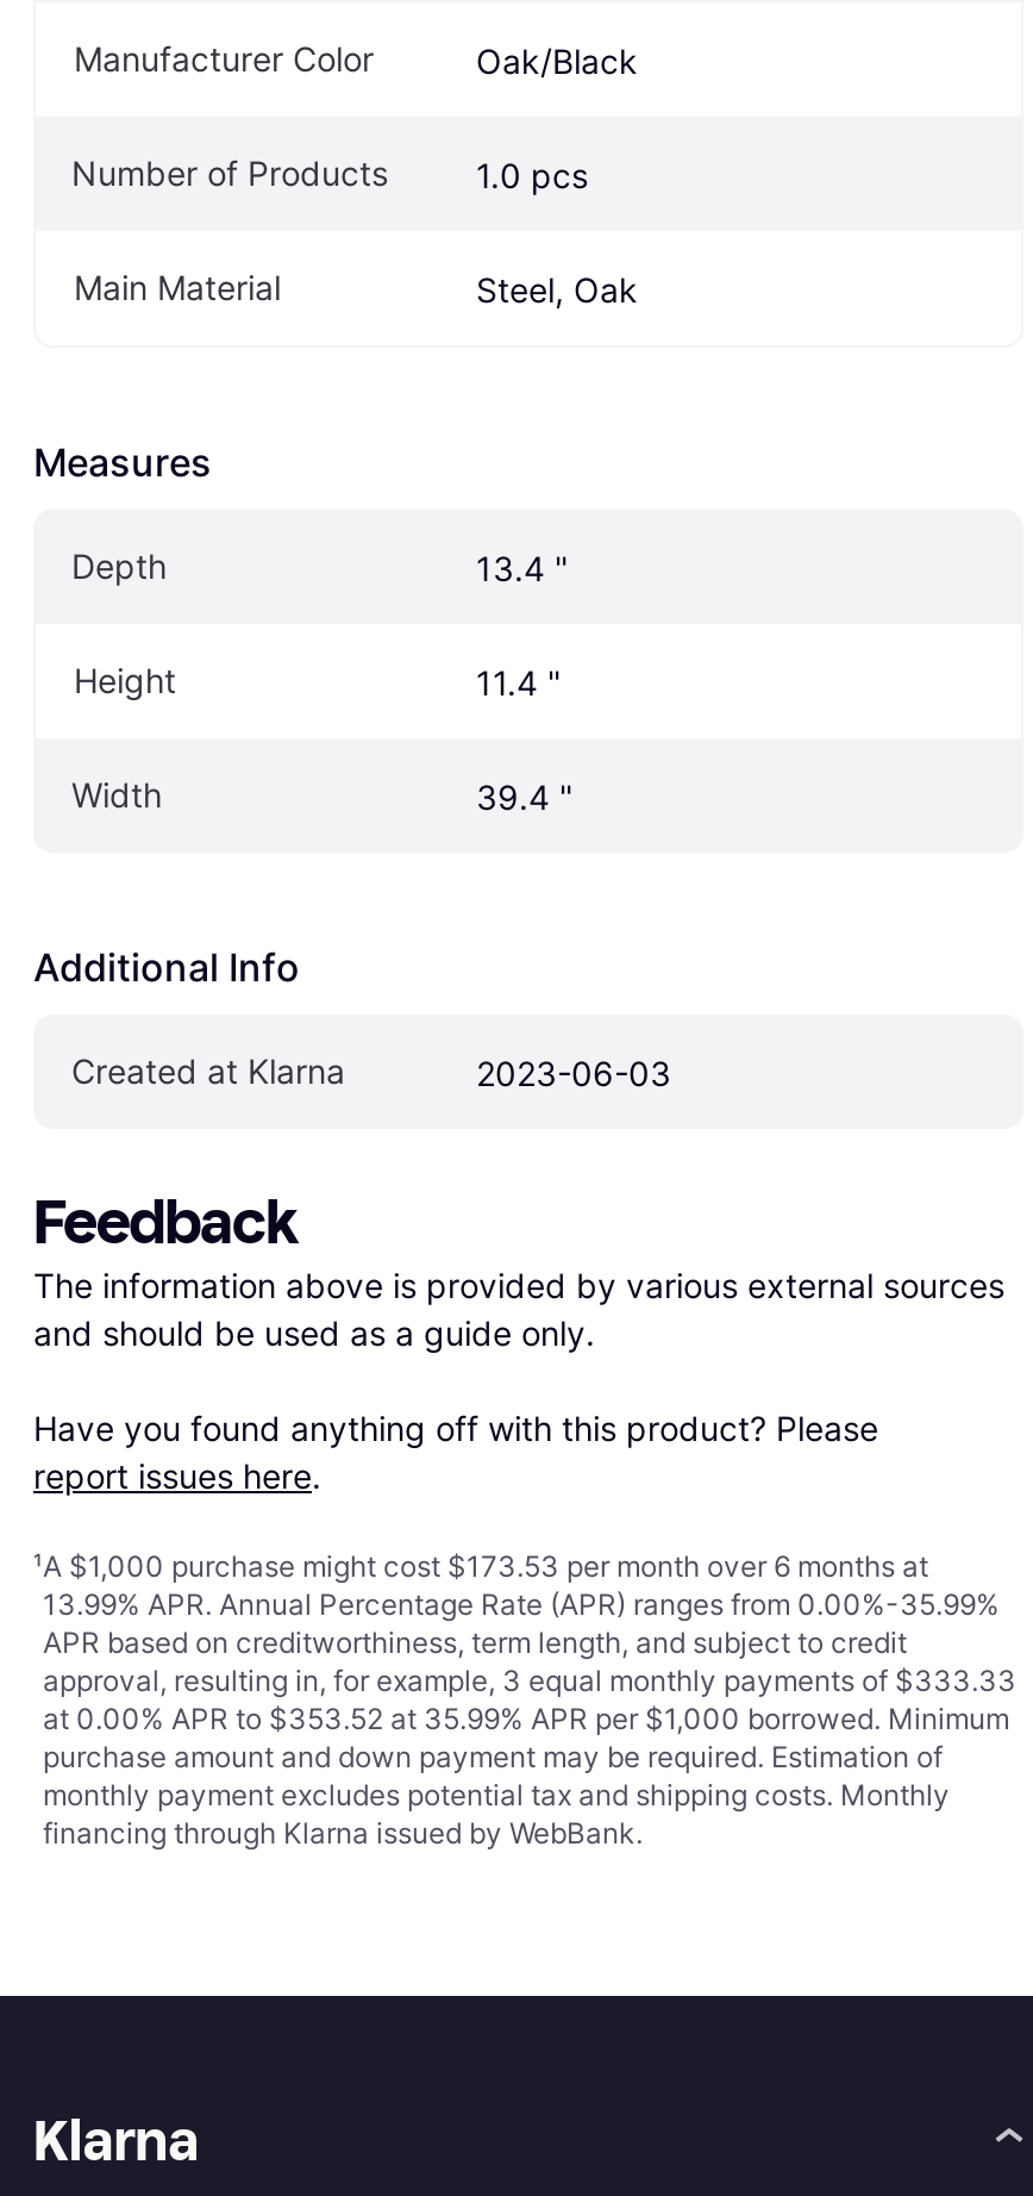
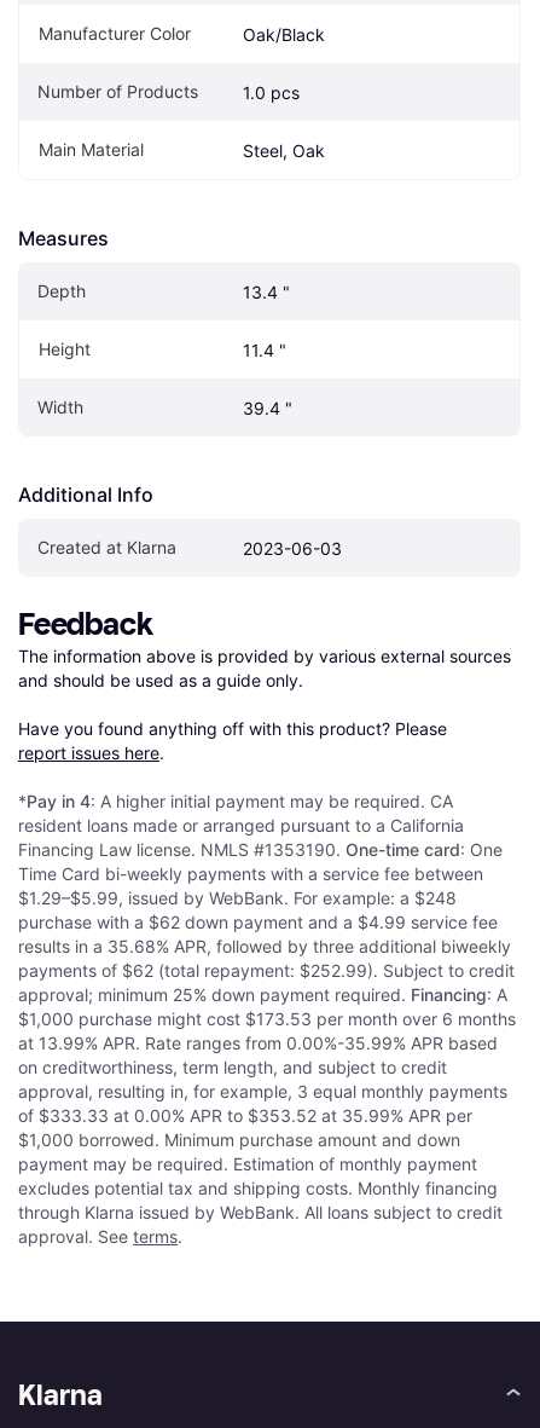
[33,1549,1016,1851] ¹A $1,000 purchase might cost $173.53 per month over 6 months at | 13.99% APR. Annual Percentage Rate (APR) ranges from 0.00%-35.99% | APR based on creditworthiness, term length, and subject to credit | approval, resulting in, for example, 3 equal monthly payments of $333.33 | at 0.00% APR to $353.52 at 35.99% APR per $1,000 borrowed. Minimum | purchase amount and down payment may be required. Estimation of | monthly payment excludes potential tax and shipping costs. Monthly | financing through Klarna issued by WebBank. -> [18,791,516,1247] *Pay in 4: A higher initial payment may be required. CA | resident loans made or arranged pursuant to a California | Financing Law license. NMLS #1353190. One-time card: One | Time Card bi-weekly payments with a service fee between | $1.29–$5.99, issued by WebBank. For example: a $248 | purchase with a $62 down payment and a $4.99 service fee | results in a 35.68% APR, followed by three additional biweekly | payments of $62 (total repayment: $252.99). Subject to credit | approval; minimum 25% down payment required. Financing: A | $1,000 purchase might cost $173.53 per month over 6 months | at 13.99% APR. Rate ranges from 0.00%-35.99% APR based | on creditworthiness, term length, and subject to credit | approval, resulting in, for example, 3 equal monthly payments | of $333.33 at 0.00% APR to $353.52 at 35.99% APR per | $1,000 borrowed. Minimum purchase amount and down | payment may be required. Estimation of monthly payment | excludes potential tax and shipping costs. Monthly financing | through Klarna issued by WebBank. All loans subject to credit | approval. See terms.

